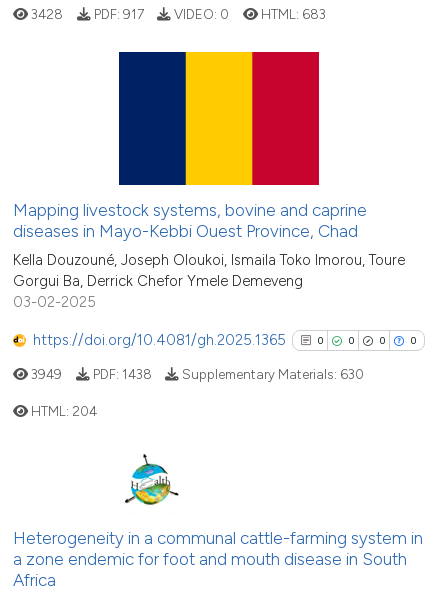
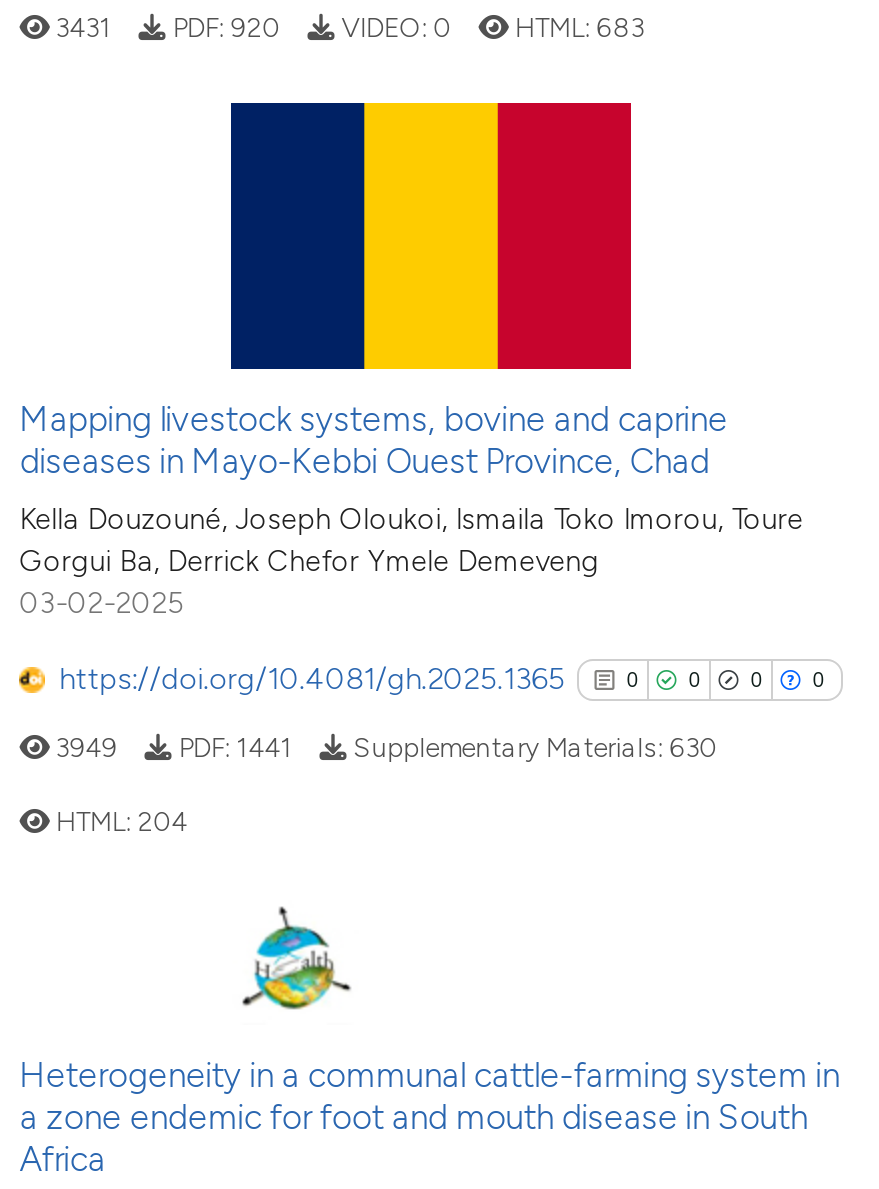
[28,5,63,21] 3428 -> [49,10,111,42] 3431
[91,5,144,21] PDF: 917 -> [166,10,280,42] PDF: 920
[90,366,152,382] PDF: 1438 -> [172,731,292,763] PDF: 1441

